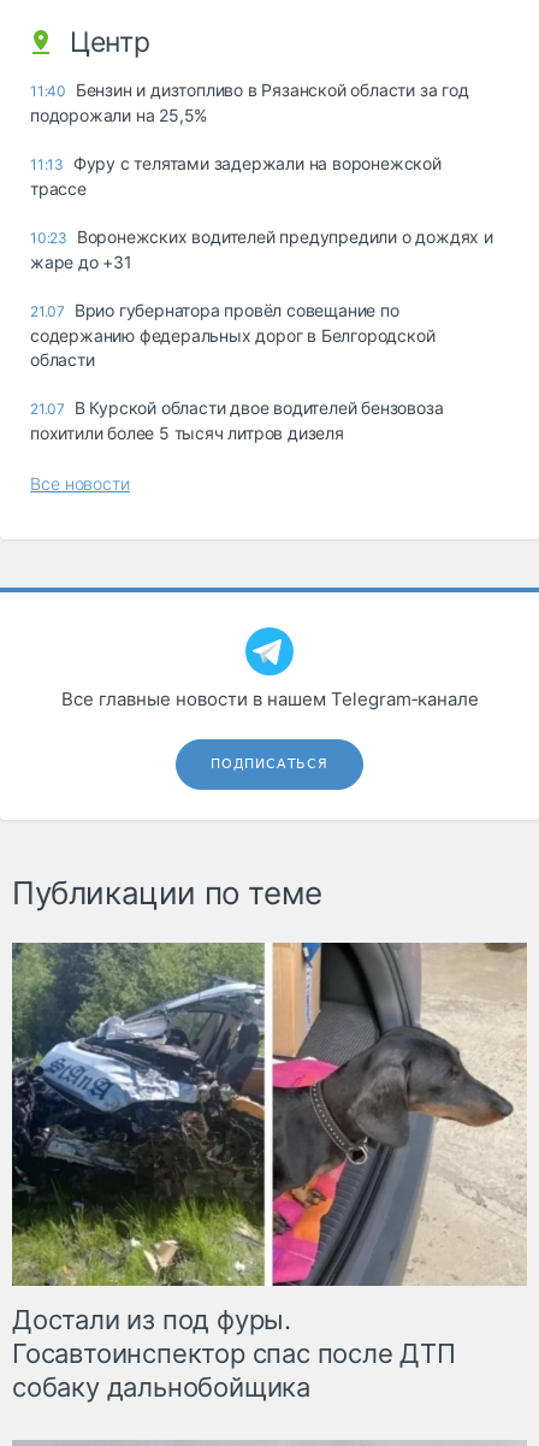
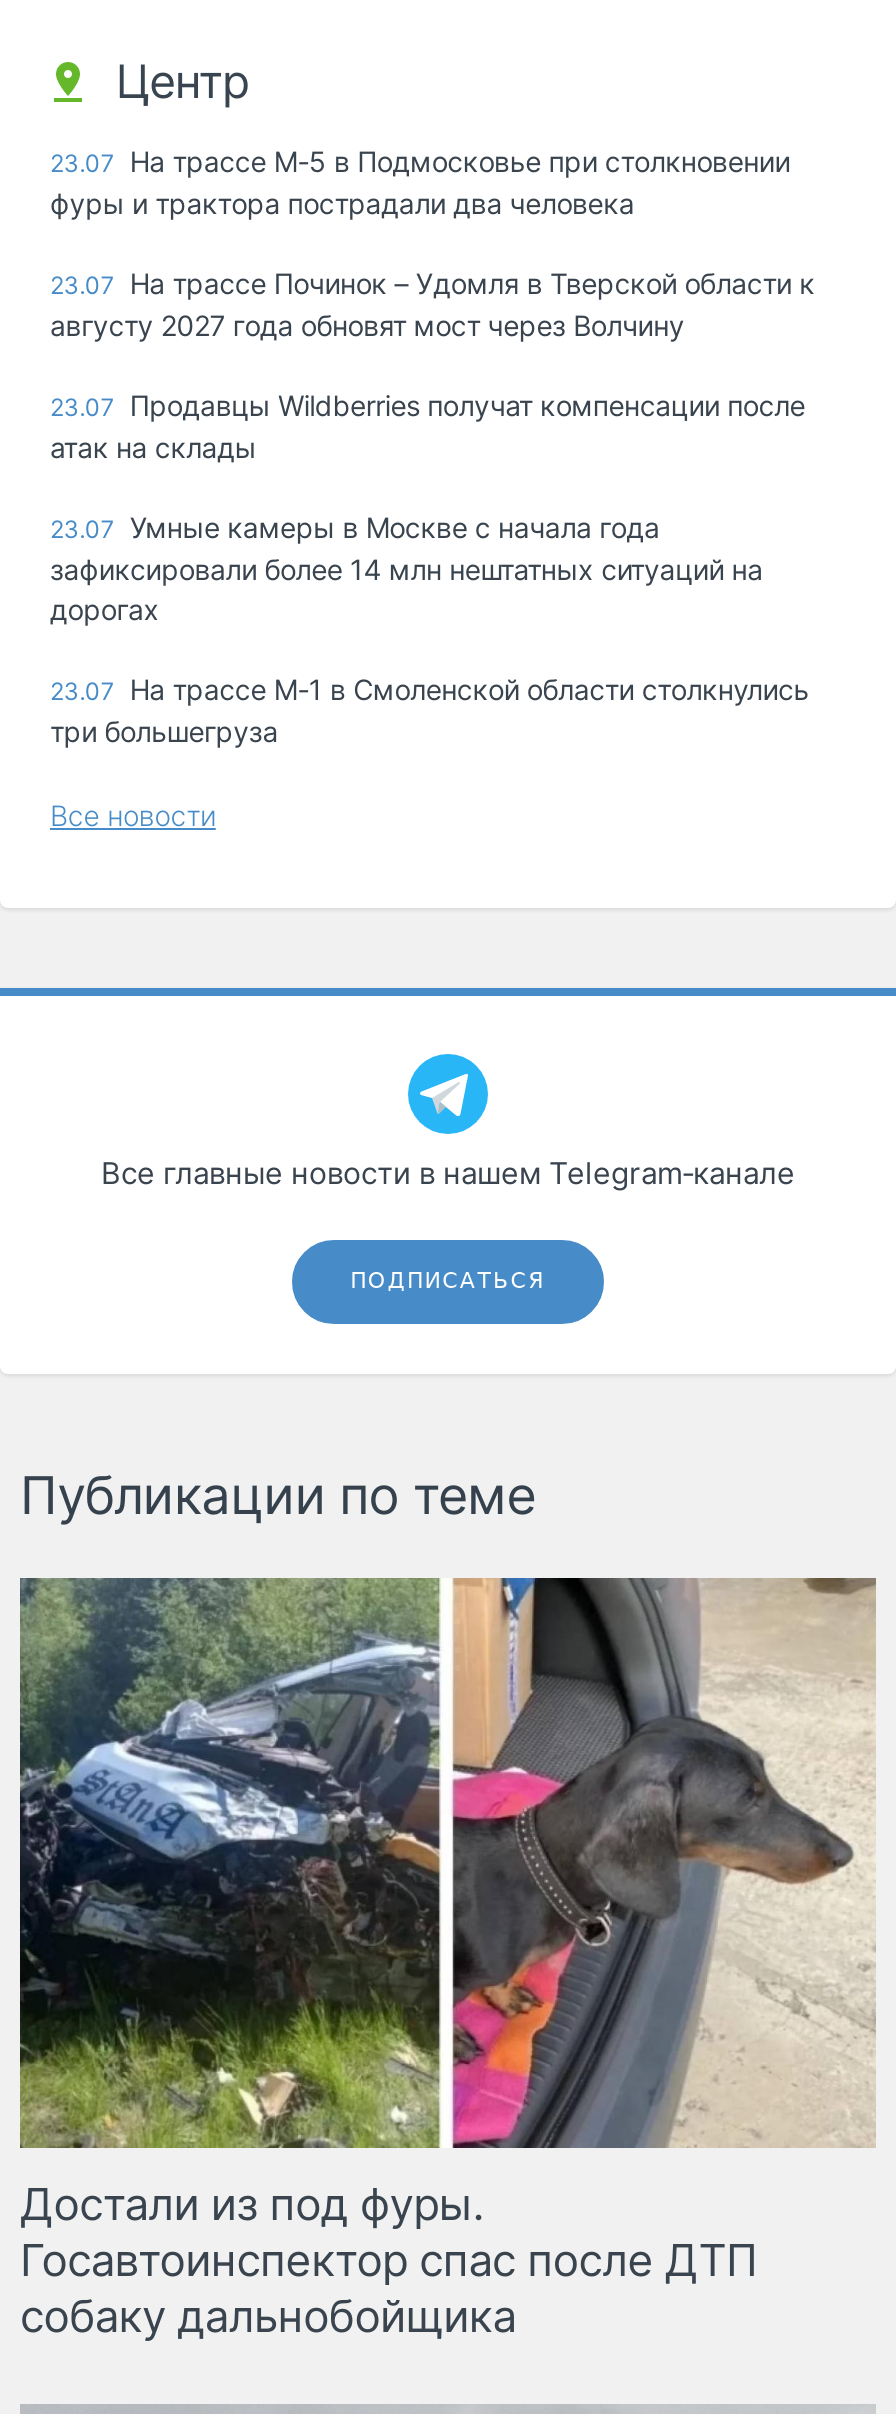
[30,80,469,125] 11:40 Бензин и дизтопливо в Рязанской области за год | подорожали на 25,5% -> [50,144,790,220] 23.07 На трассе М-5 в Подмосковье при столкновении | фуры и трактора пострадали два человека
[30,153,441,199] 11:13 Фуру с телятами задержали на воронежской | трассе -> [50,266,815,342] 23.07 На трассе Починок – Удомля в Тверской области к | августу 2027 года обновят мост через Волчину
[30,226,493,272] 10:23 Воронежских водителей предупредили о дождях и | жаре до +31 -> [50,388,805,464] 23.07 Продавцы Wildberries получат компенсации после | атак на склады
[30,300,435,370] 21.07 Врио губернатора провёл совещание по | содержанию федеральных дорог в Белгородской | области -> [50,510,763,626] 23.07 Умные камеры в Москве с начала года | зафиксировали более 14 млн нештатных ситуаций на | дорогах
[30,397,443,443] 21.07 В Курской области двое водителей бензовоза | похитили более 5 тысяч литров дизеля -> [50,672,809,748] 23.07 На трассе М-1 в Смоленской области столкнулись | три большегруза

